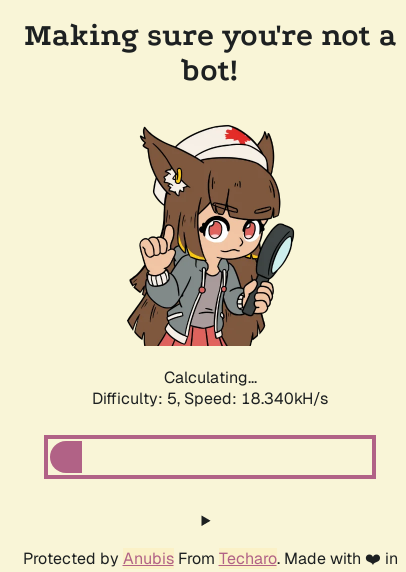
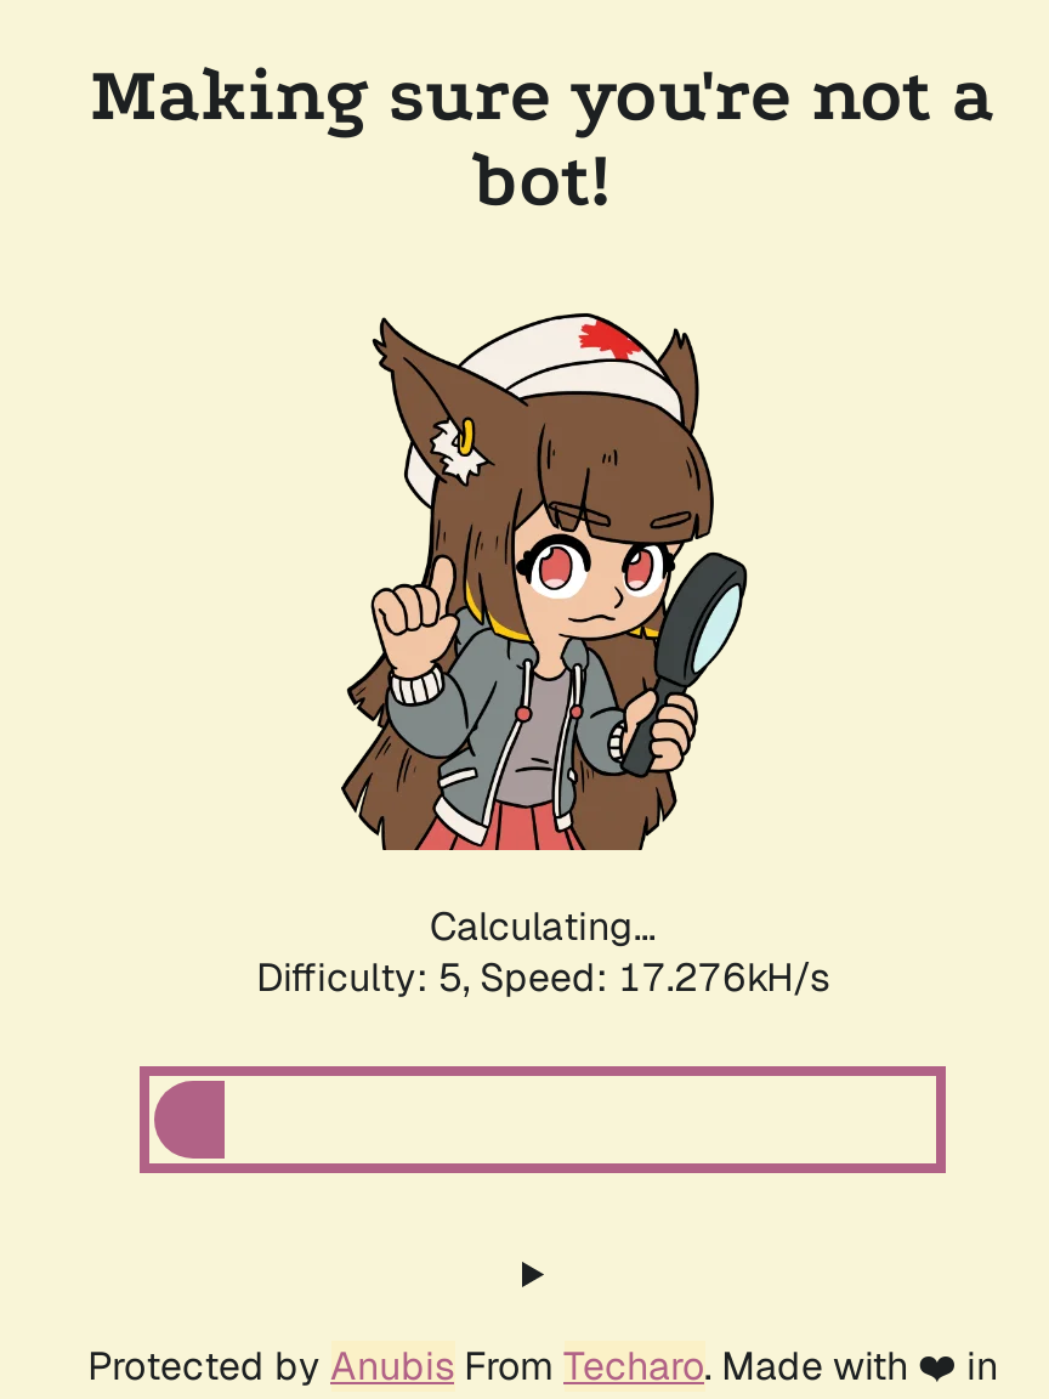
[92,388,328,409] Difficulty: 5, Speed: 18.340kH/s -> [256,952,829,1003] Difficulty: 5, Speed: 17.276kH/s

